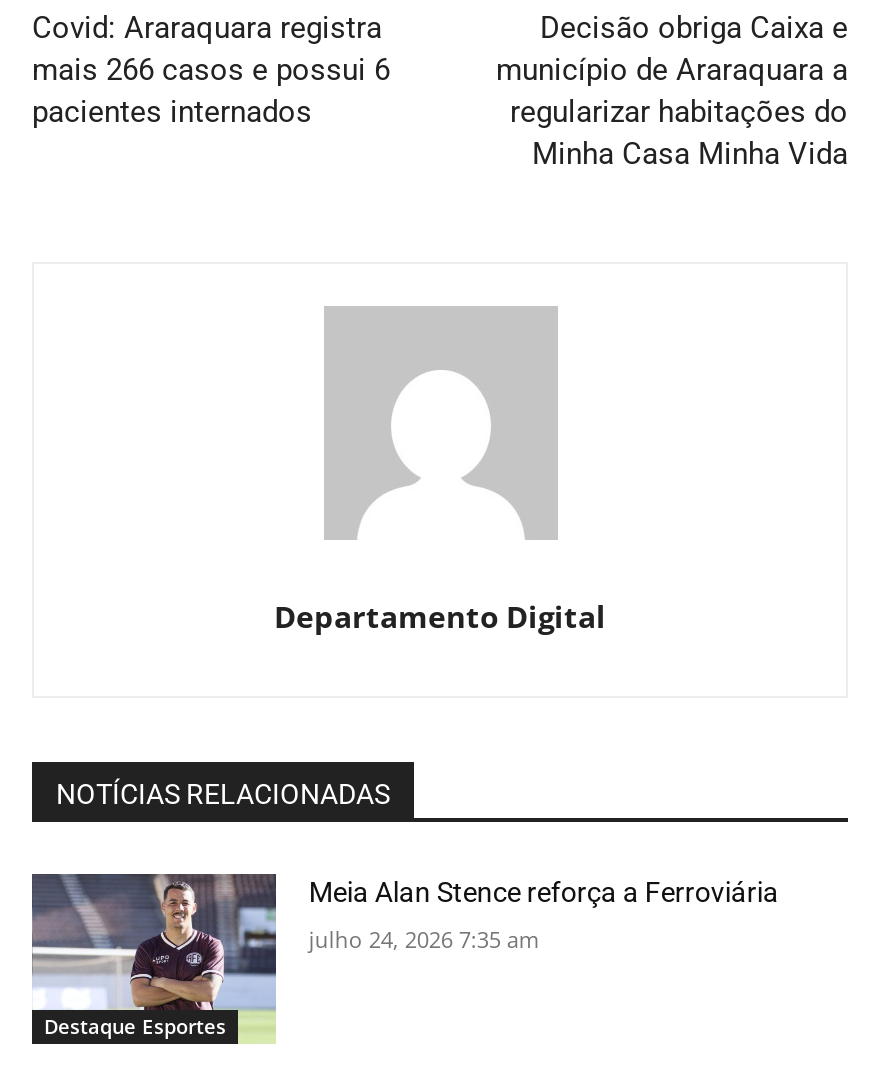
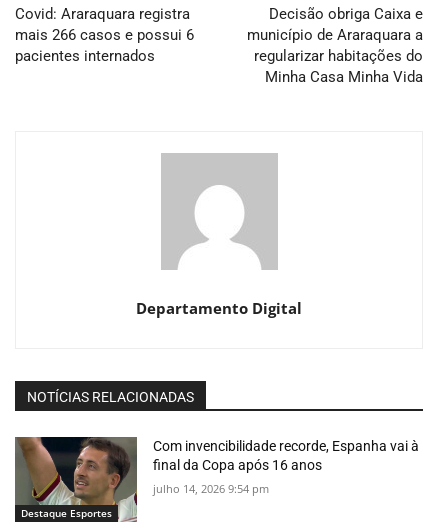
[32,872,779,1044] [image] | Meia Alan Stence reforça a Ferroviária -> [14,437,419,523] [image] | Com invencibilidade recorde, Espanha vai à | final da Copa após 16 anos
[309,924,539,954] julho 24, 2026 7:35 am -> [153,481,269,496] julho 14, 2026 9:54 pm

